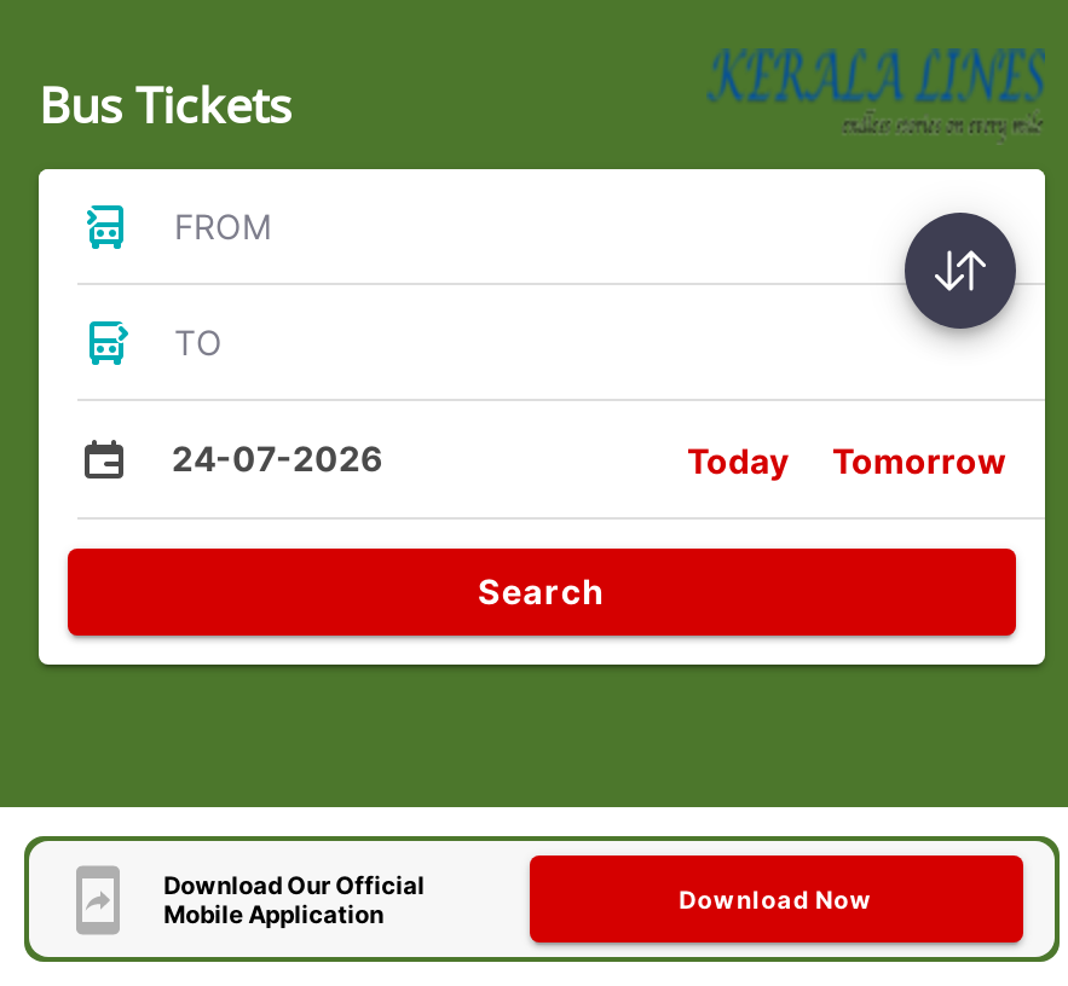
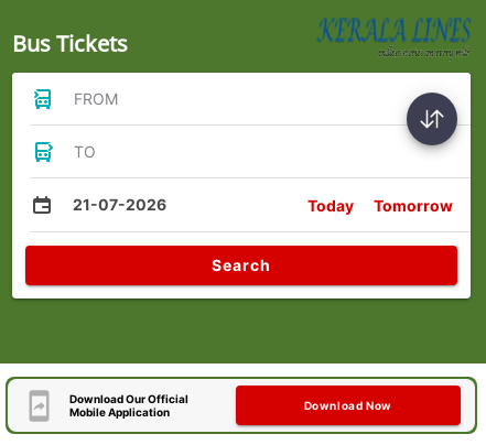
[172,437,382,478] 24-07-2026 -> [73,195,166,214] 21-07-2026

